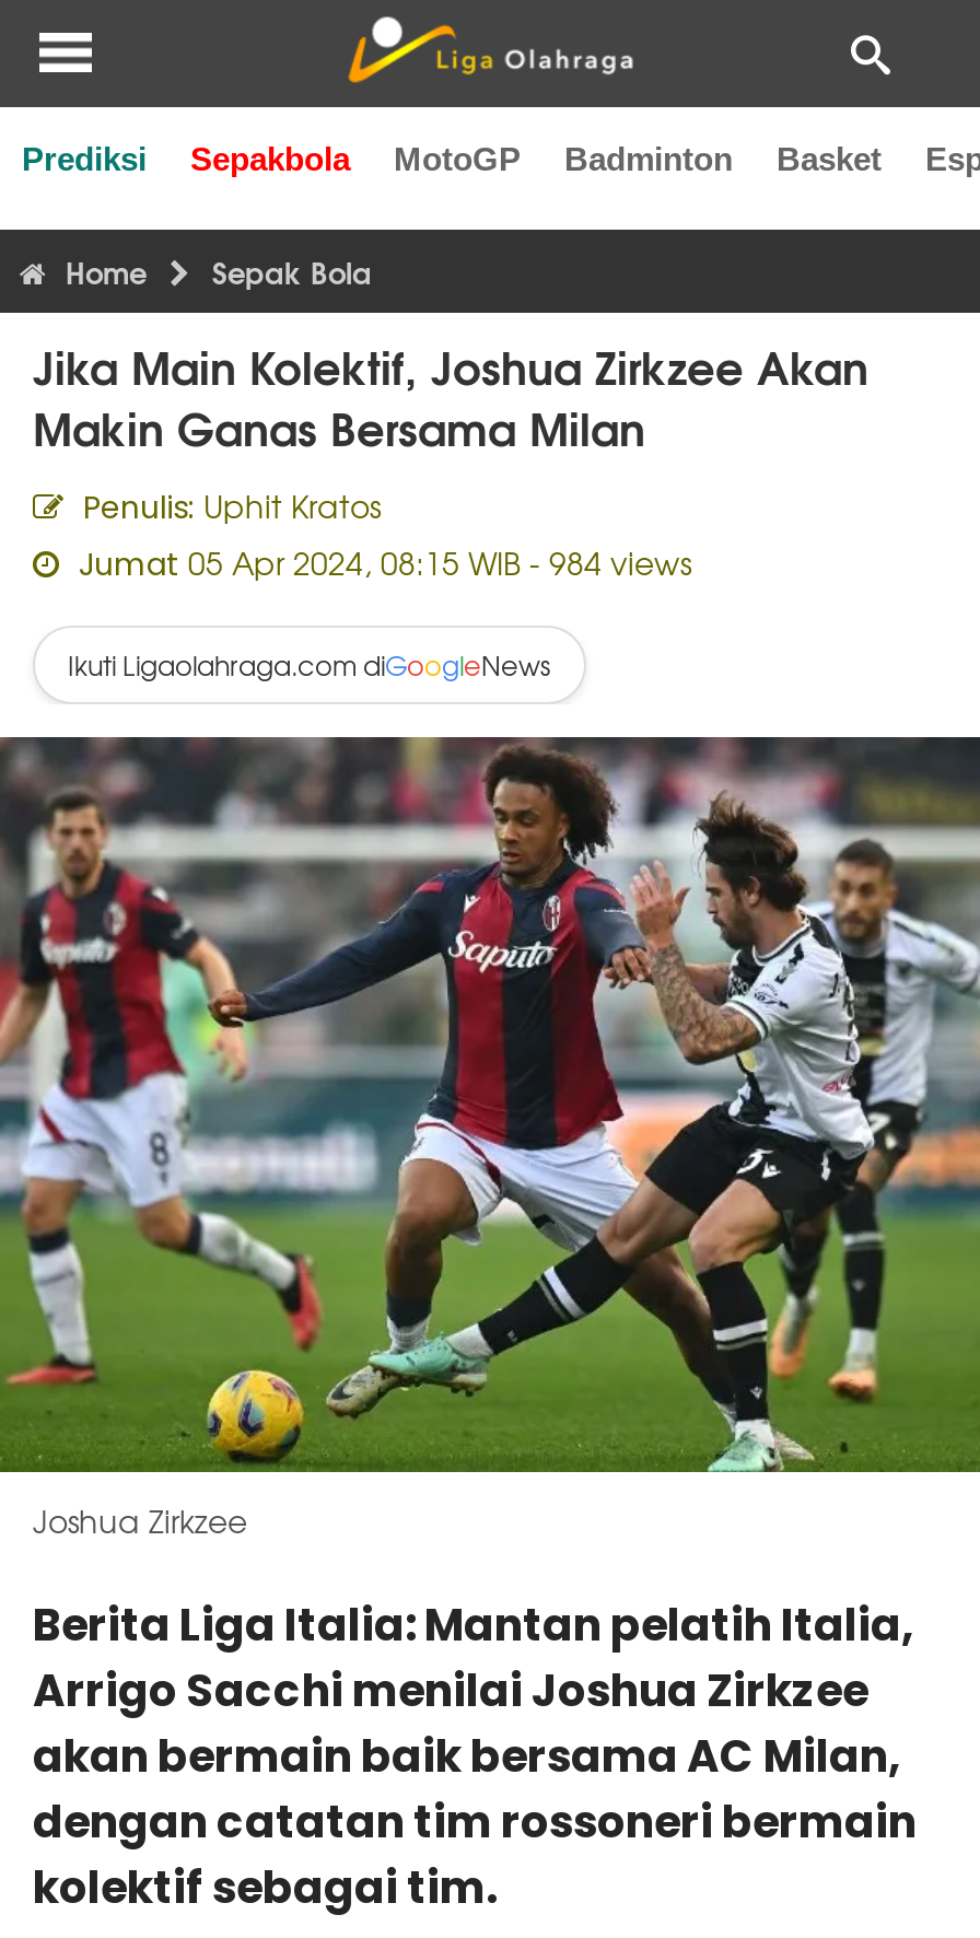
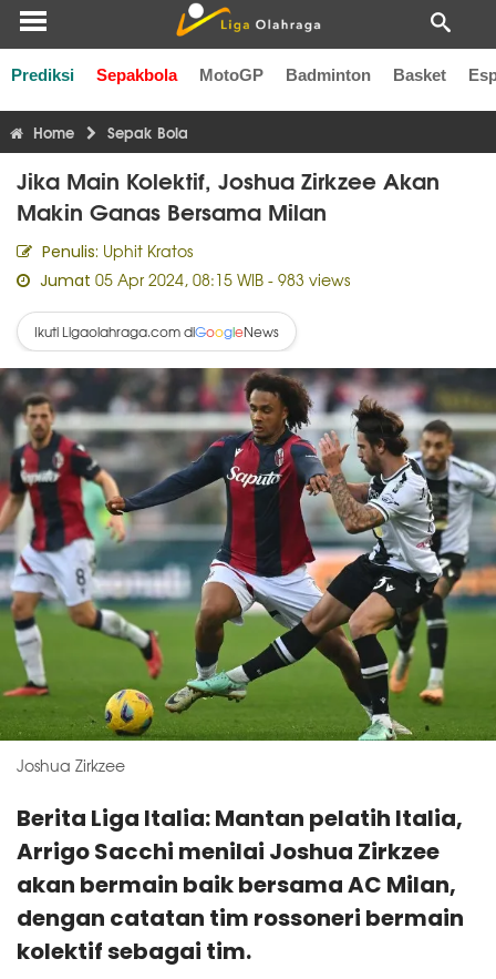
[70,540,691,584] Jumat 05 Apr 2024, 08:15 WIB - 984 views -> [35,268,350,290] Jumat 05 Apr 2024, 08:15 WIB - 983 views

